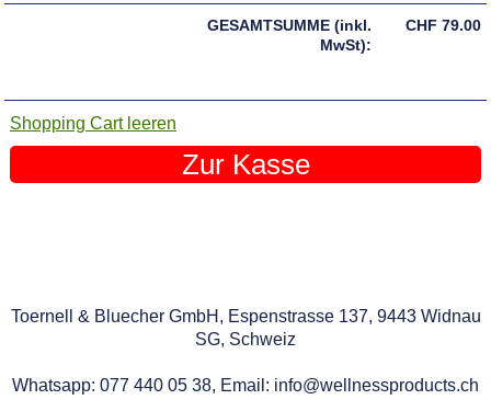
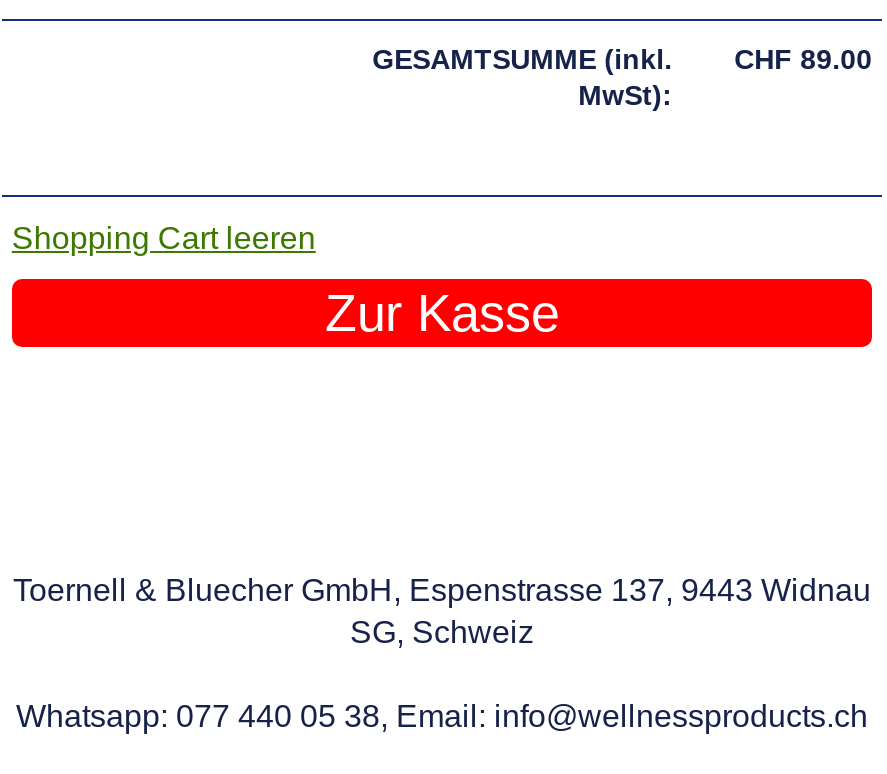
[207,16,481,34] GESAMTSUMME (inkl. CHF 79.00 -> [372,43,872,75] GESAMTSUMME (inkl. CHF 89.00

